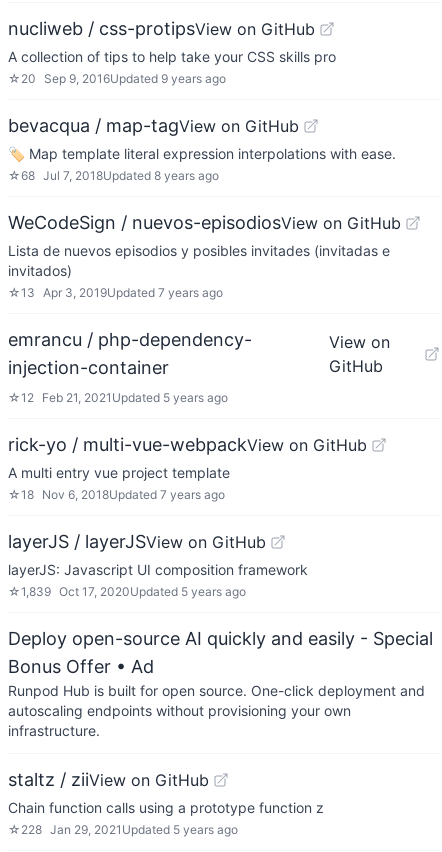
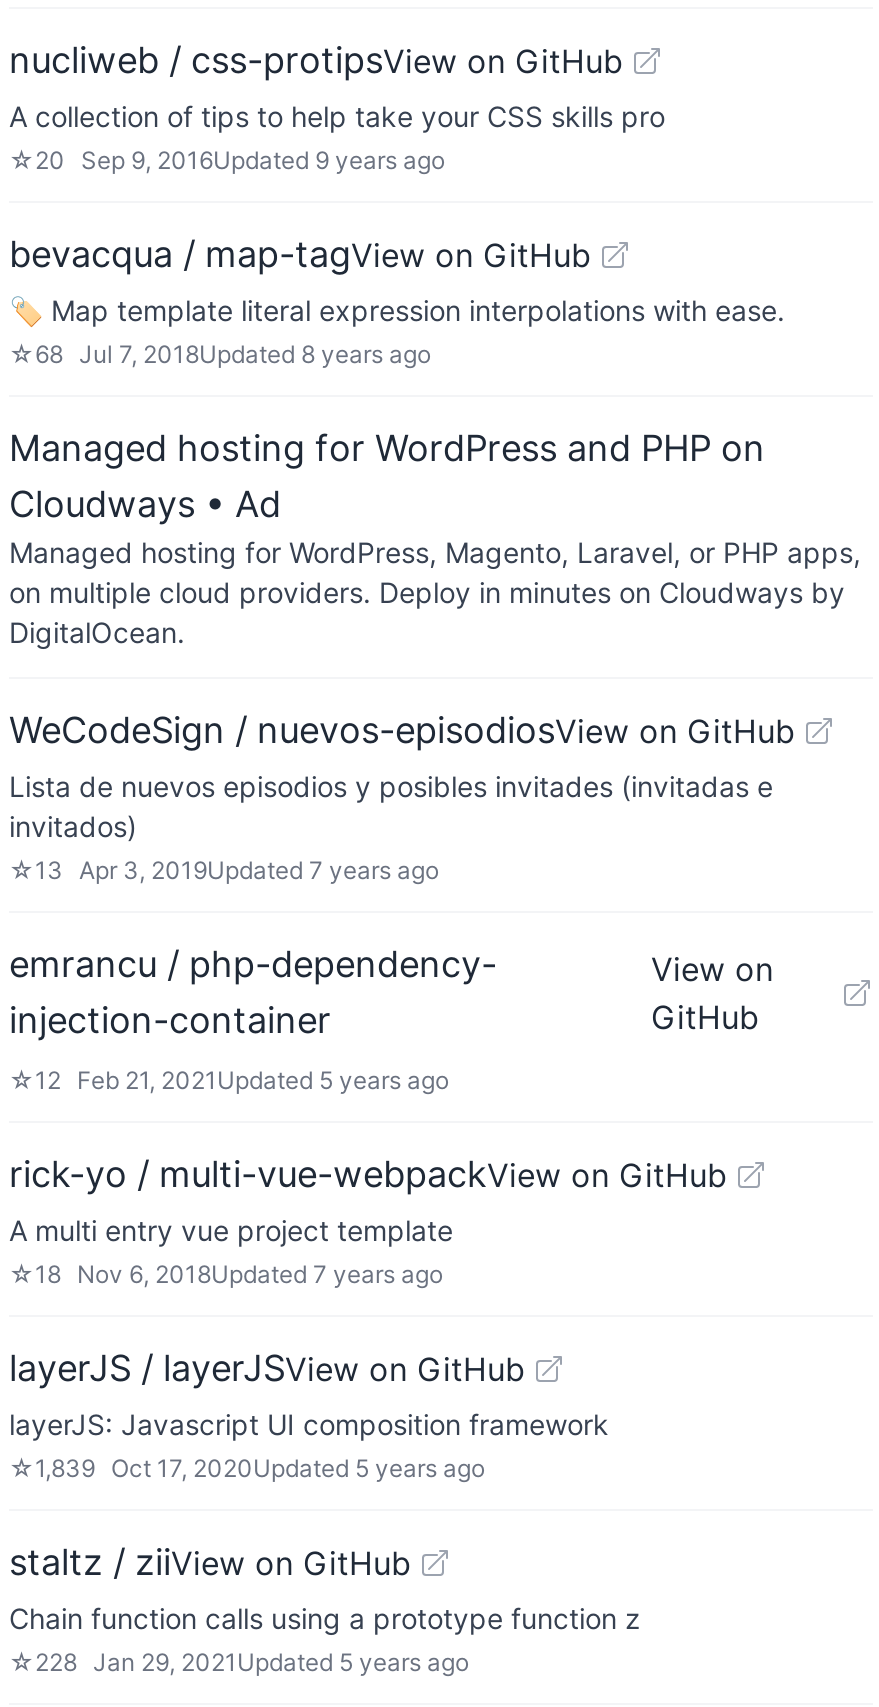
none -> [9,427,861,649] Managed hosting for WordPress and PHP on | Cloudways • Ad | Managed hosting for WordPress, Magento, Laravel, or PHP apps, | on multiple cloud providers. Deploy in minutes on Cloudways by | DigitalOcean.
moved [8,212,401,578] -> [9,709,795,1441]: WeCodeSign / nuevos-episodiosView on GitHub | Lista de nuevos episodios y posibles invitades (invitadas e | invitados) | ... | layerJS / layerJSView on GitHub | layerJS: Javascript UI composition framework
[8,628,433,739] Deploy open-source AI quickly and easily - Special | Bonus Offer • Ad | Runpod Hub is built for open source. One-click deployment and | autoscaling endpoints without provisioning your own | infrastructure. -> none

